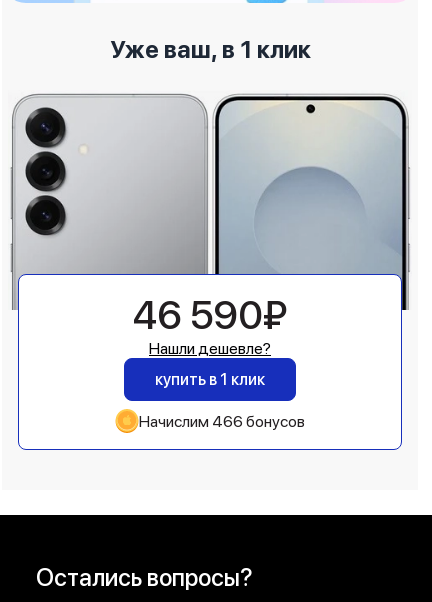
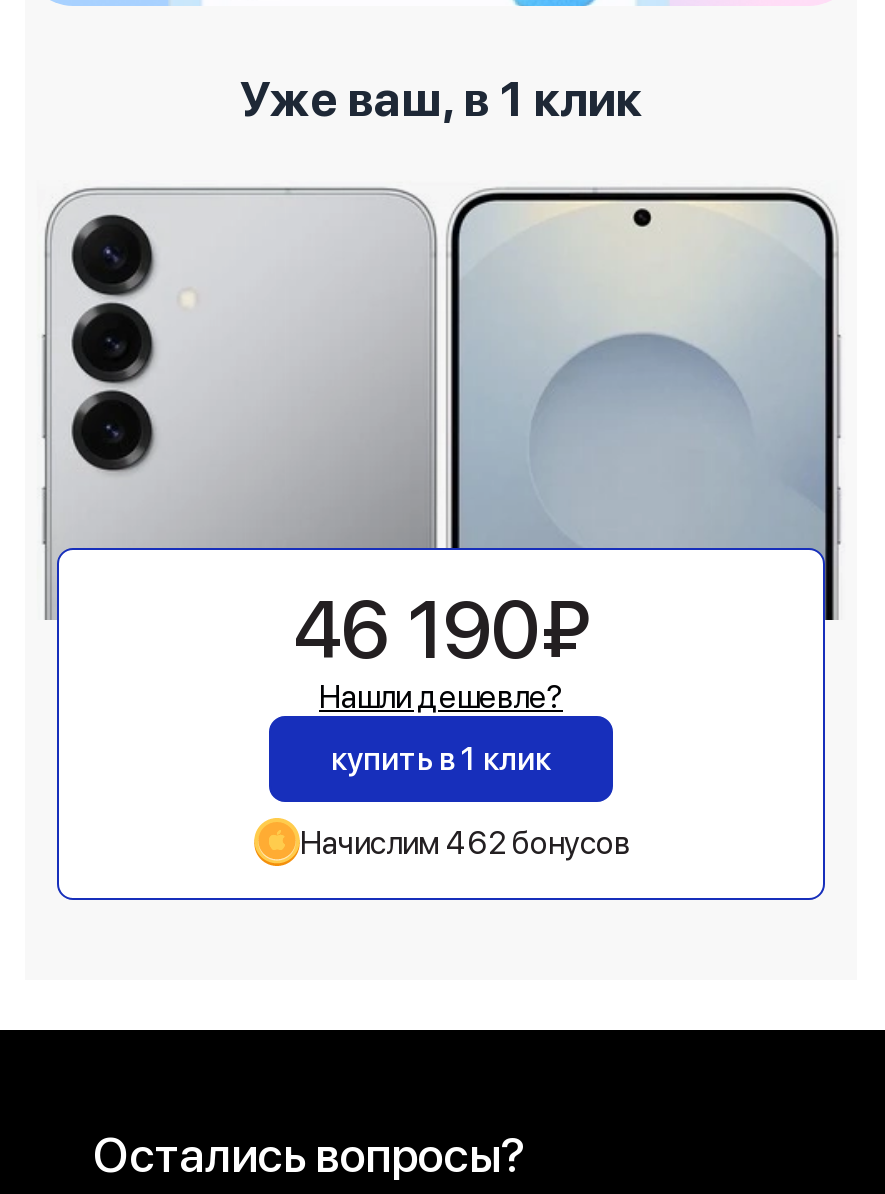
[133,291,287,339] 46 590₽ -> [293,582,589,678] 46 190₽
[139,411,305,430] Начислим 466 бонусов -> [300,823,630,861] Начислим 462 бонусов

